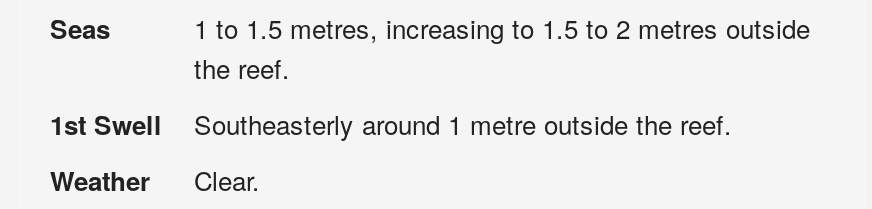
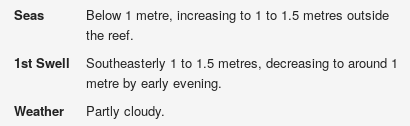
[194,9,810,47] 1 to 1.5 metres, increasing to 1.5 to 2 metres outside -> [86,5,389,24] Below 1 metre, increasing to 1 to 1.5 metres outside
[194,105,732,143] Southeasterly around 1 metre outside the reef. -> [86,53,398,92] Southeasterly 1 to 1.5 metres, decreasing to around 1 | metre by early evening.
[194,161,260,199] Clear. -> [86,101,165,120] Partly cloudy.

